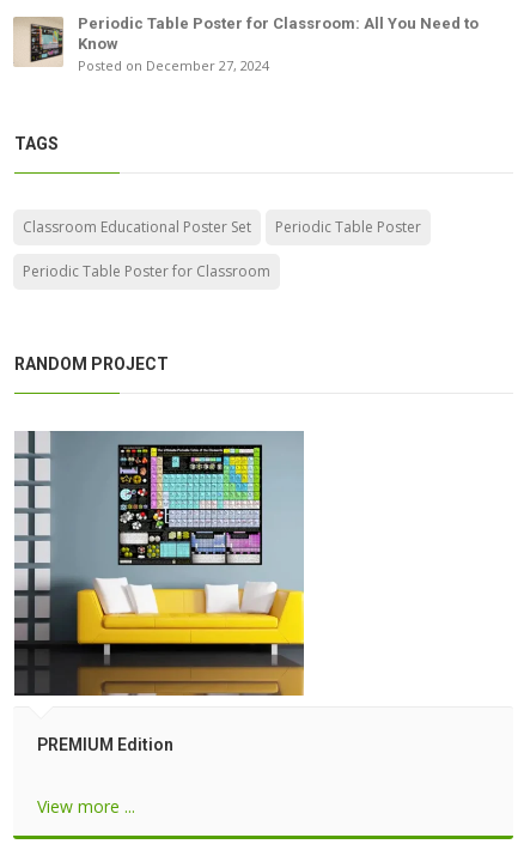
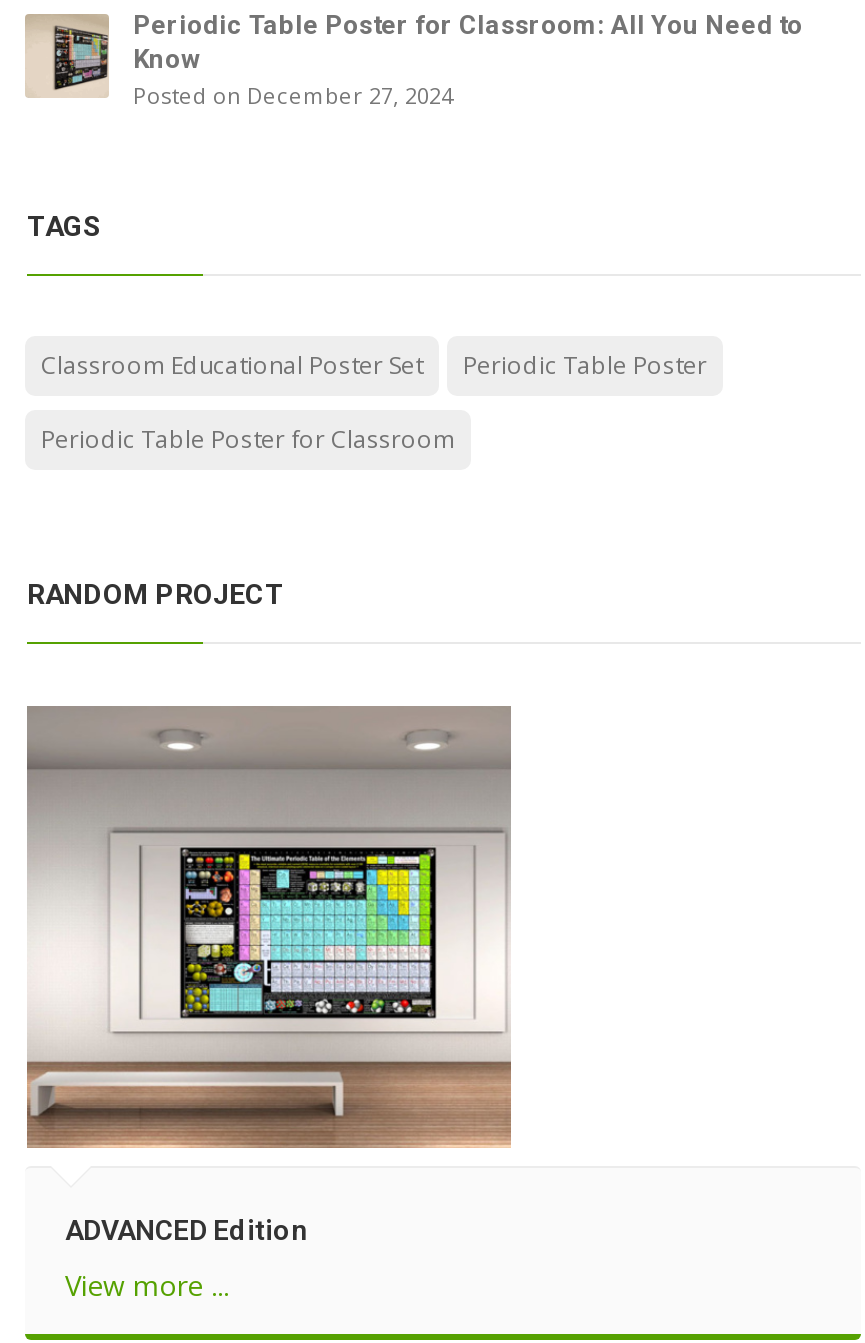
[13,431,305,754] [image] | PREMIUM Edition -> [25,706,511,1246] [image] | ADVANCED Edition

